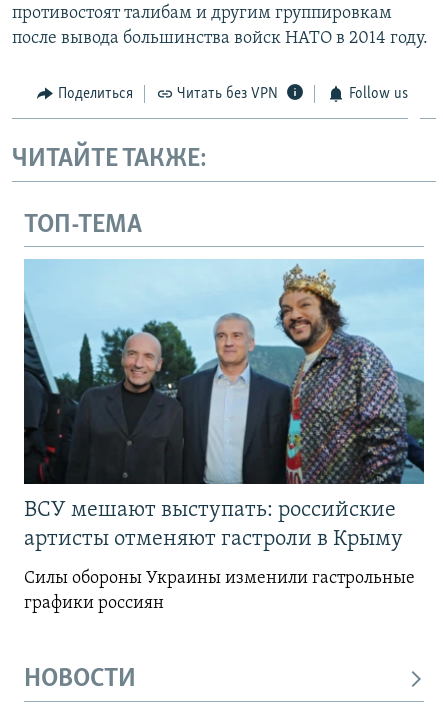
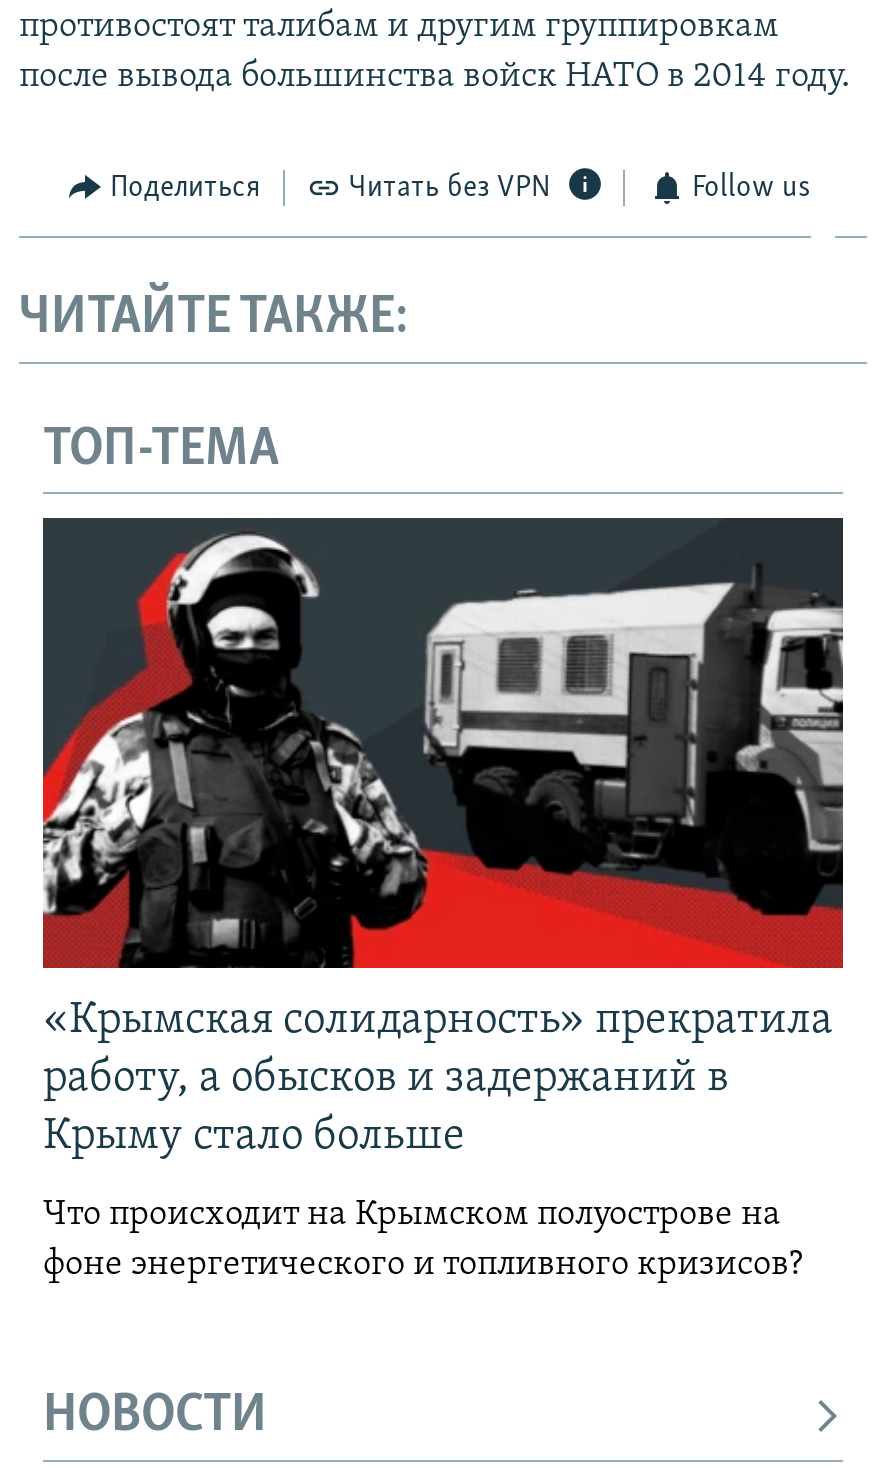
[23,259,425,551] [image] | ВСУ мешают выступать: российские | артисты отменяют гастроли в Крыму -> [41,516,845,1161] [image] | «Крымская солидарность» прекратила | работу, а обысков и задержаний в | Крыму стало больше
[24,569,415,613] Силы обороны Украины изменили гастрольные | графики россиян -> [43,1197,811,1285] Что происходит на Крымском полуострове на | фоне энергетического и топливного кризисов?

